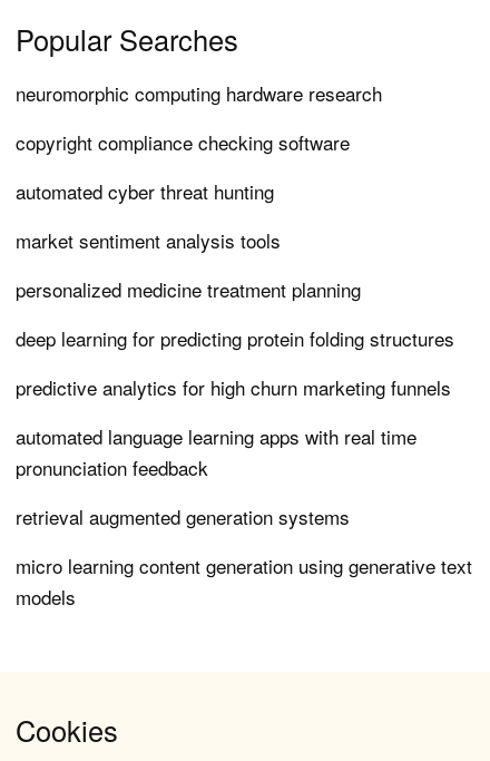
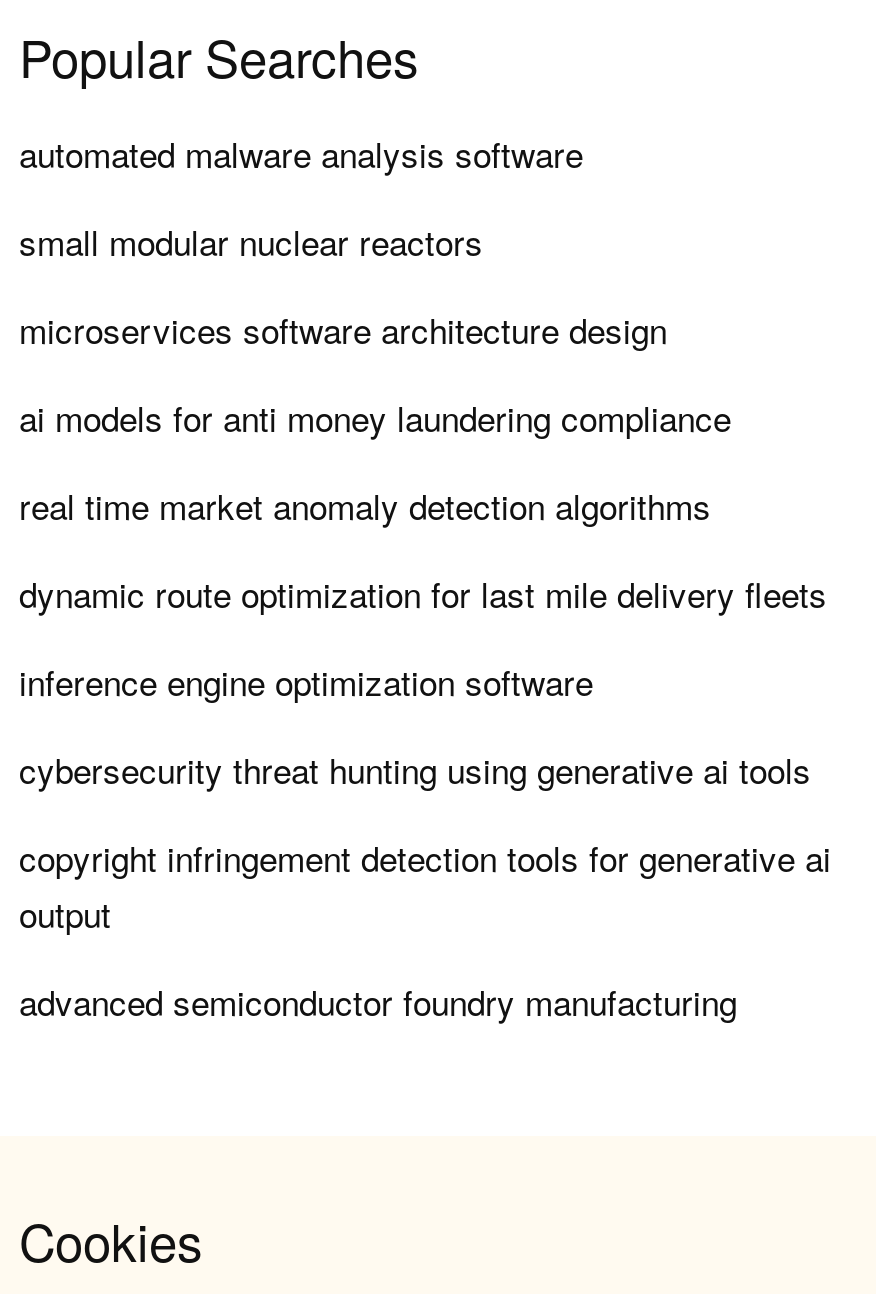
[16,79,382,107] neuromorphic computing hardware research -> [19,128,583,178] automated malware analysis software
[16,128,350,156] copyright compliance checking software -> [19,216,483,266] small modular nuclear reactors
[16,177,274,205] automated cyber threat hunting -> [19,304,667,354] microservices software architecture design
[16,226,281,254] market sentiment analysis tools -> [19,392,731,442] ai models for anti money laundering compliance
[16,275,361,303] personalized medicine treatment planning -> [19,480,711,530] real time market anomaly detection algorithms
[16,324,454,352] deep learning for predicting protein folding structures -> [19,568,827,618] dynamic route optimization for last mile delivery fleets
[16,373,451,401] predictive analytics for high churn marketing funnels -> [19,656,593,706] inference engine optimization software
[16,422,416,481] automated language learning apps with real time | pronunciation feedback -> [19,744,811,794] cybersecurity threat hunting using generative ai tools
[16,503,350,530] retrieval augmented generation systems -> [19,832,831,938] copyright infringement detection tools for generative ai | output
[16,552,472,611] micro learning content generation using generative text | models -> [19,976,737,1026] advanced semiconductor foundry manufacturing

